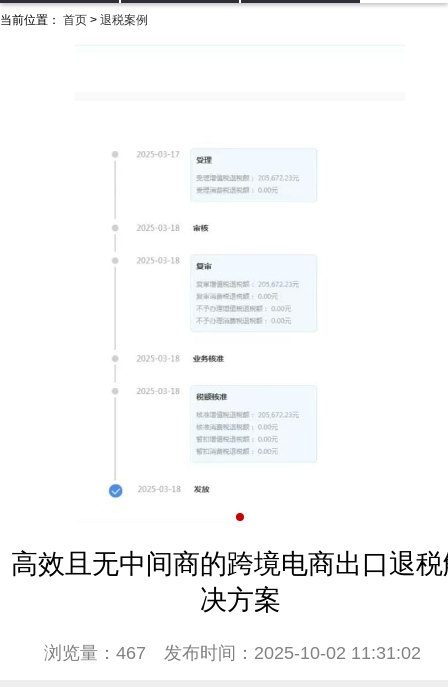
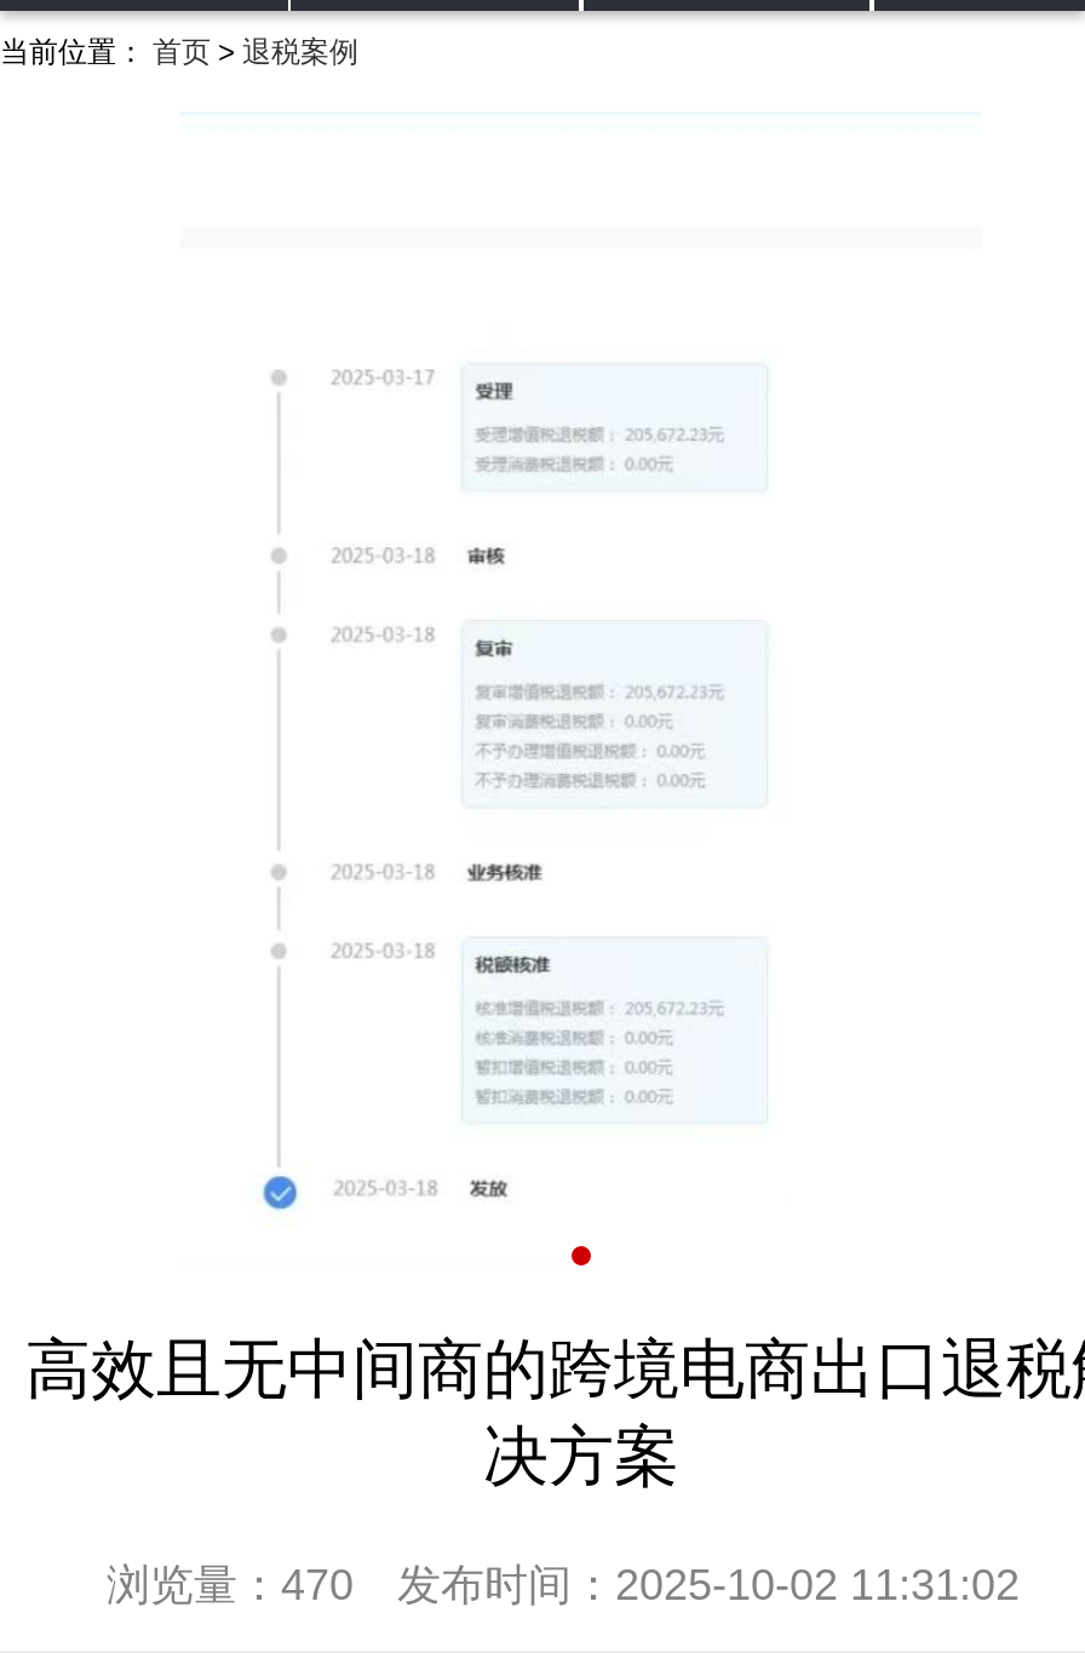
[44,643,421,663] 浏览量：467 发布时间：2025-10-02 11:31:02 -> [107,1561,1020,1609] 浏览量：470 发布时间：2025-10-02 11:31:02

